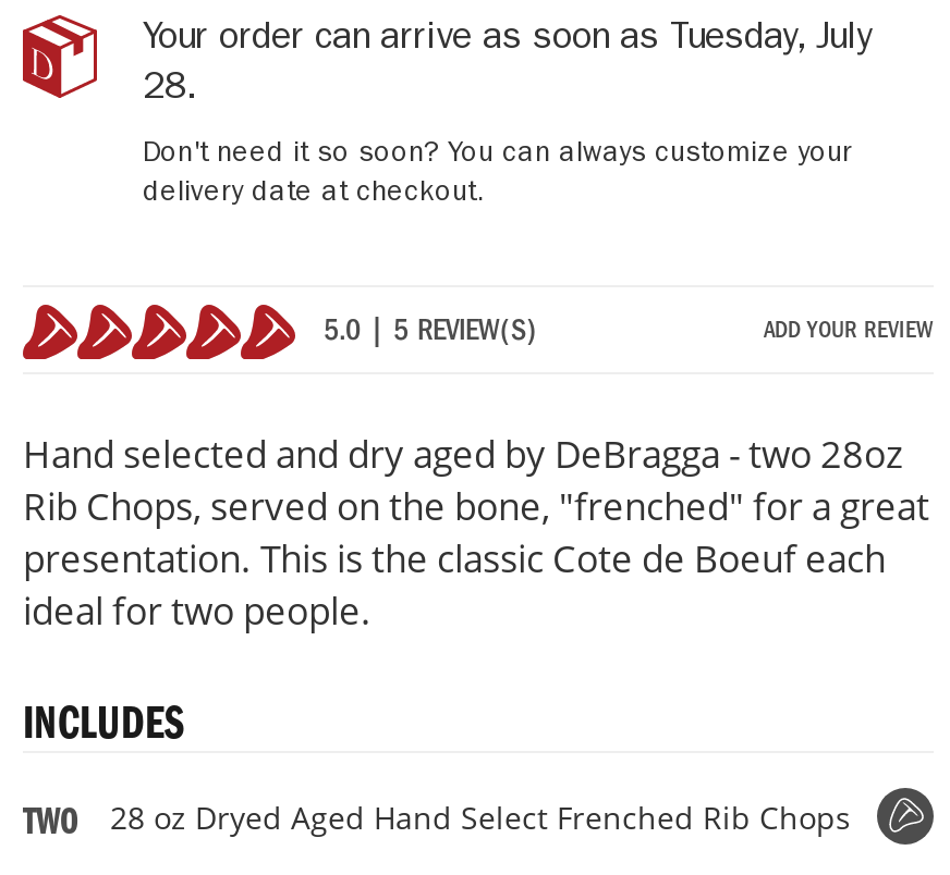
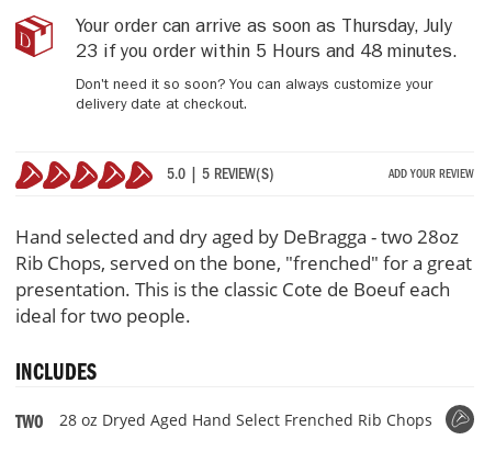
[143,22,873,109] Your order can arrive as soon as Tuesday, July | 28. -> [76,19,458,62] Your order can arrive as soon as Thursday, July | 23 if you order within 5 Hours and 48 minutes.

